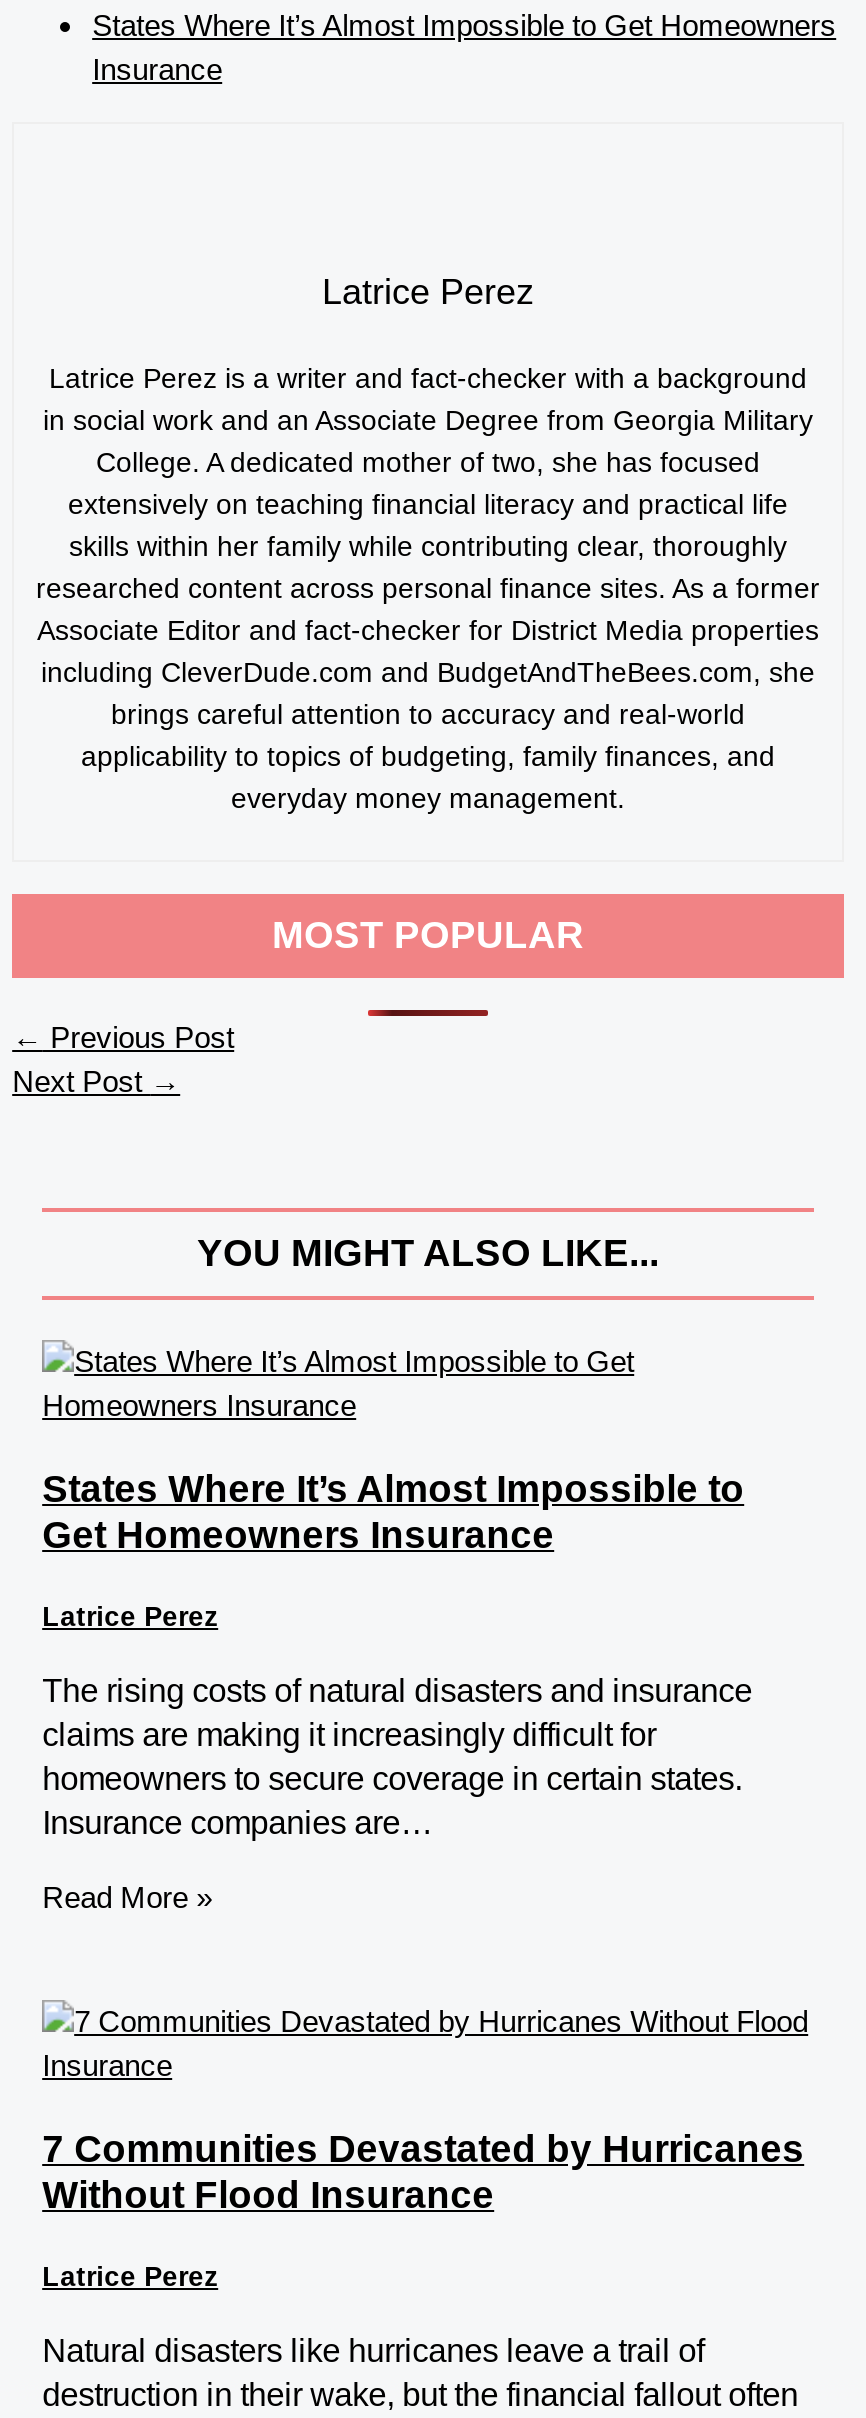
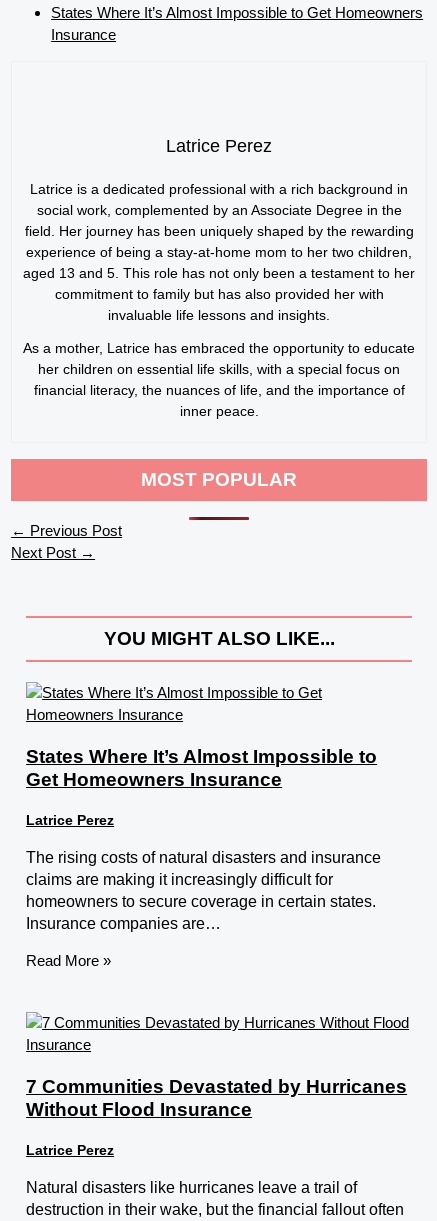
[36,362,820,814] Latrice Perez is a writer and fact-checker with a background | in social work and an Associate Degree from Georgia Military | College. A dedicated mother of two, she has focused | extensively on teaching financial literacy and practical life | skills within her family while contributing clear, thoroughly | researched content across personal finance sites. As a former | Associate Editor and fact-checker for District Media properties | including CleverDude.com and BudgetAndTheBees.com, she | brings careful attention to accuracy and real-world | applicability to topics of budgeting, family finances, and | everyday money management. -> [23,181,415,419] Latrice is a dedicated professional with a rich background in | social work, complemented by an Associate Degree in the | field. Her journey has been uniquely shaped by the rewarding | experience of being a stay-at-home mom to her two children, | aged 13 and 5. This role has not only been a testament to her | commitment to family but has also provided her with | invaluable life lessons and insights. | As a mother, Latrice has embraced the opportunity to educate | her children on essential life skills, with a special focus on | financial literacy, the nuances of life, and the importance of | inner peace.

